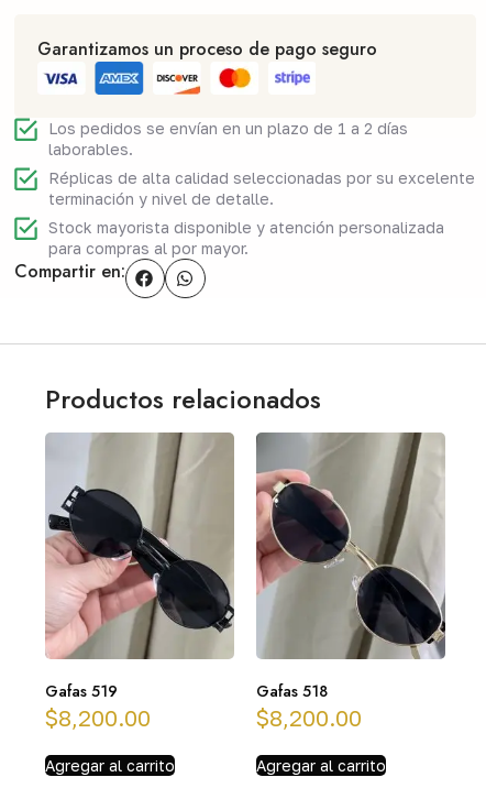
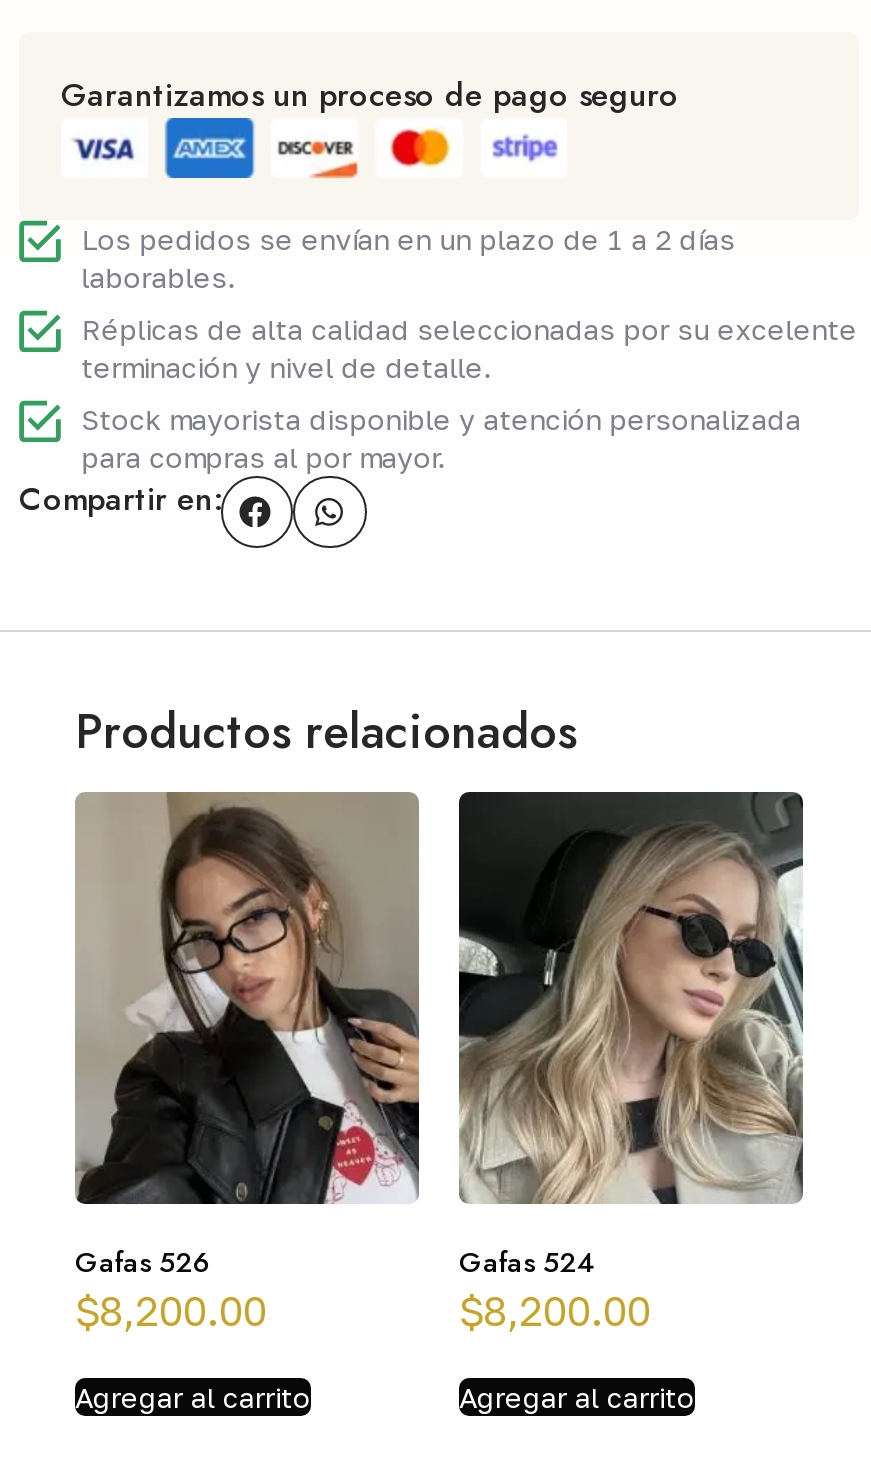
[45,433,234,702] [image] | Gafas 519 -> [75,792,421,1282] [image] | Gafas 526
[255,433,445,702] [image] | Gafas 518 -> [457,792,805,1282] [image] | Gafas 524

